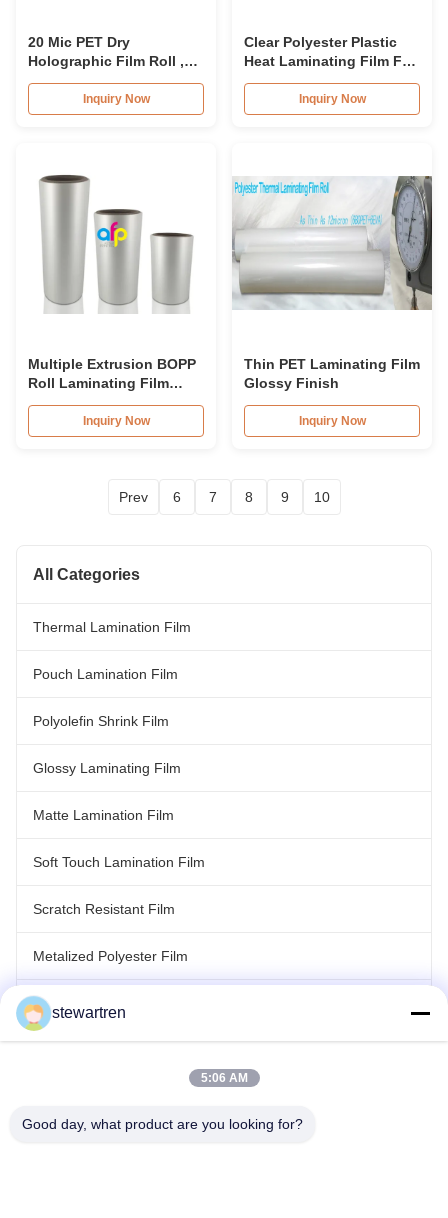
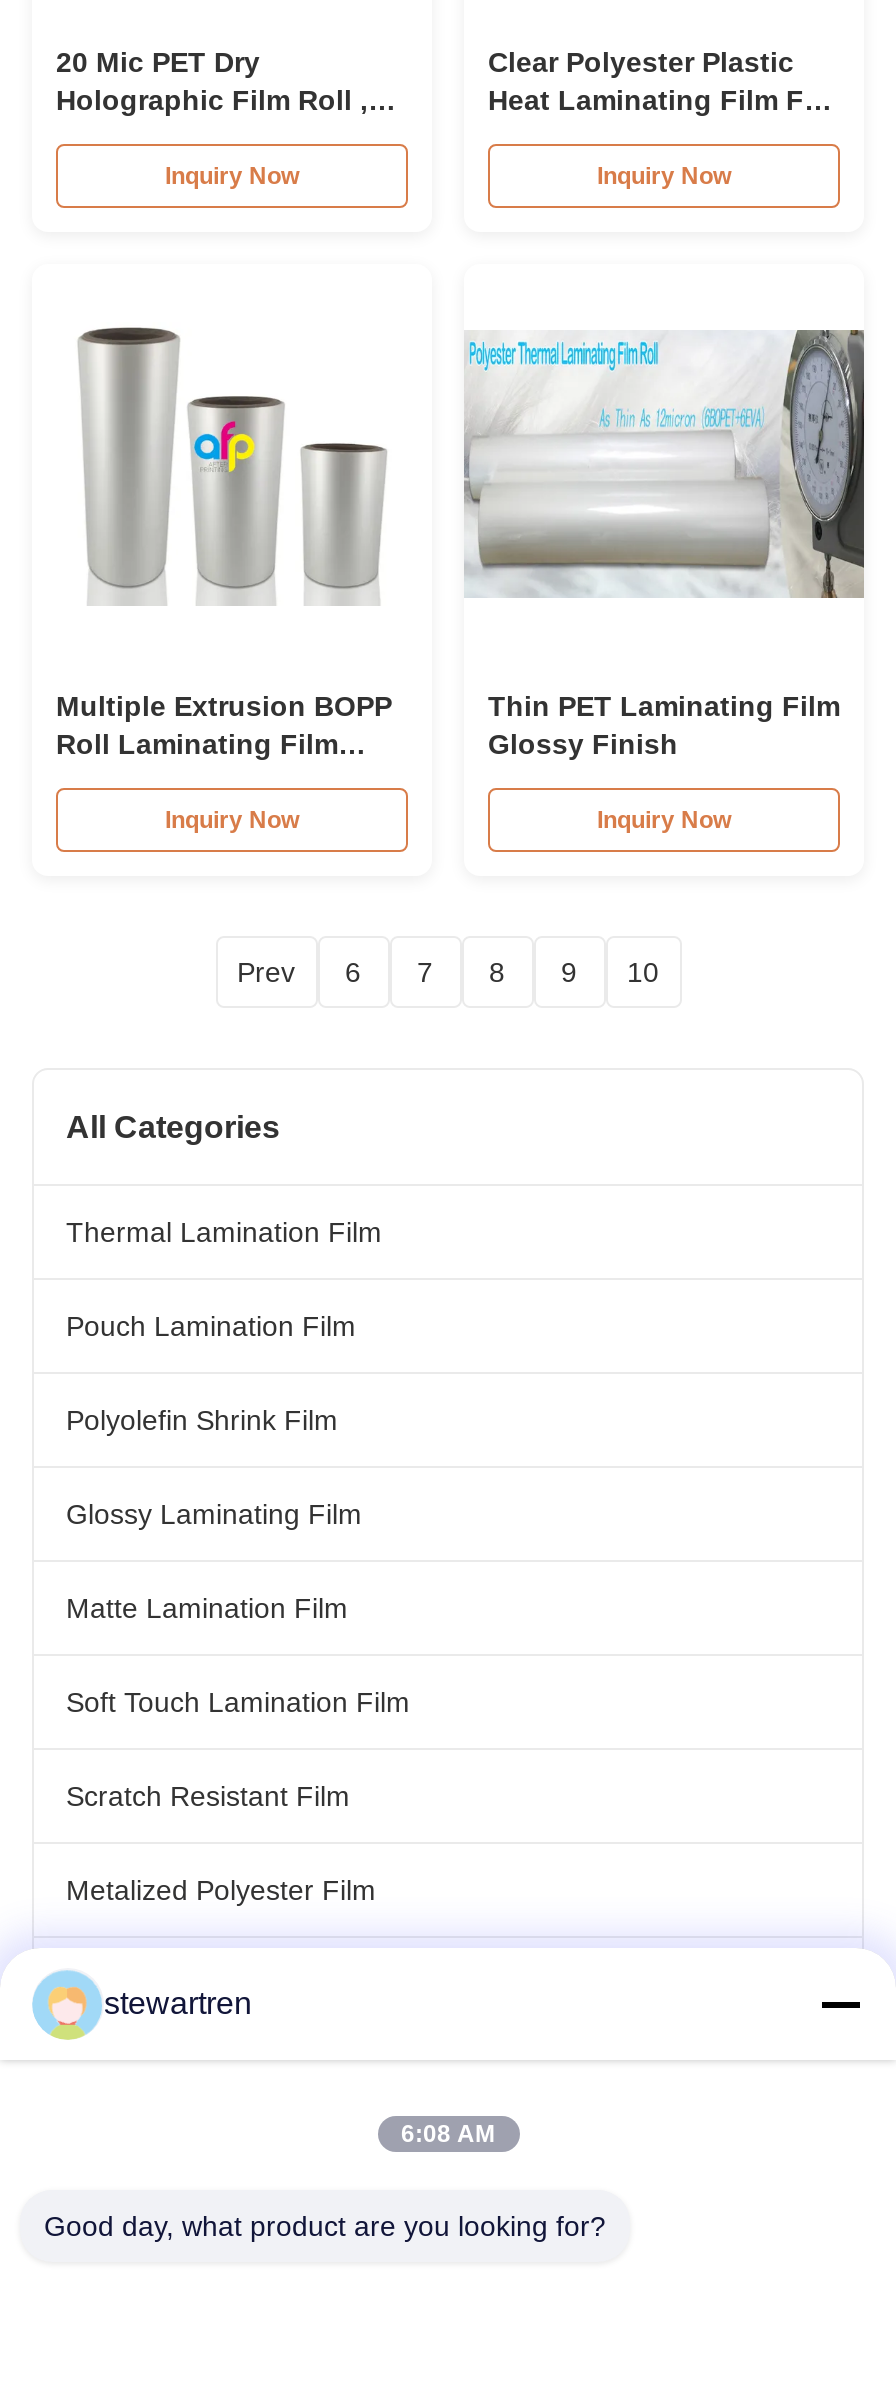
[200,1071,247,1085] 5:06 AM -> [401,2120,495,2148] 6:08 AM

